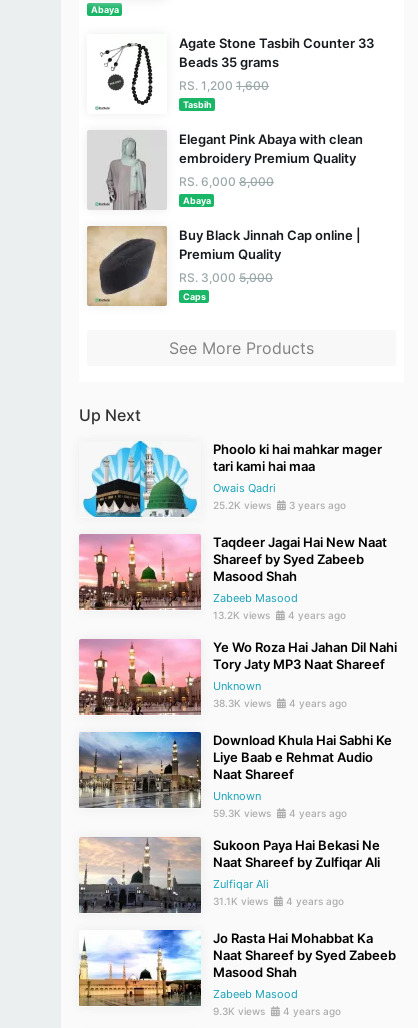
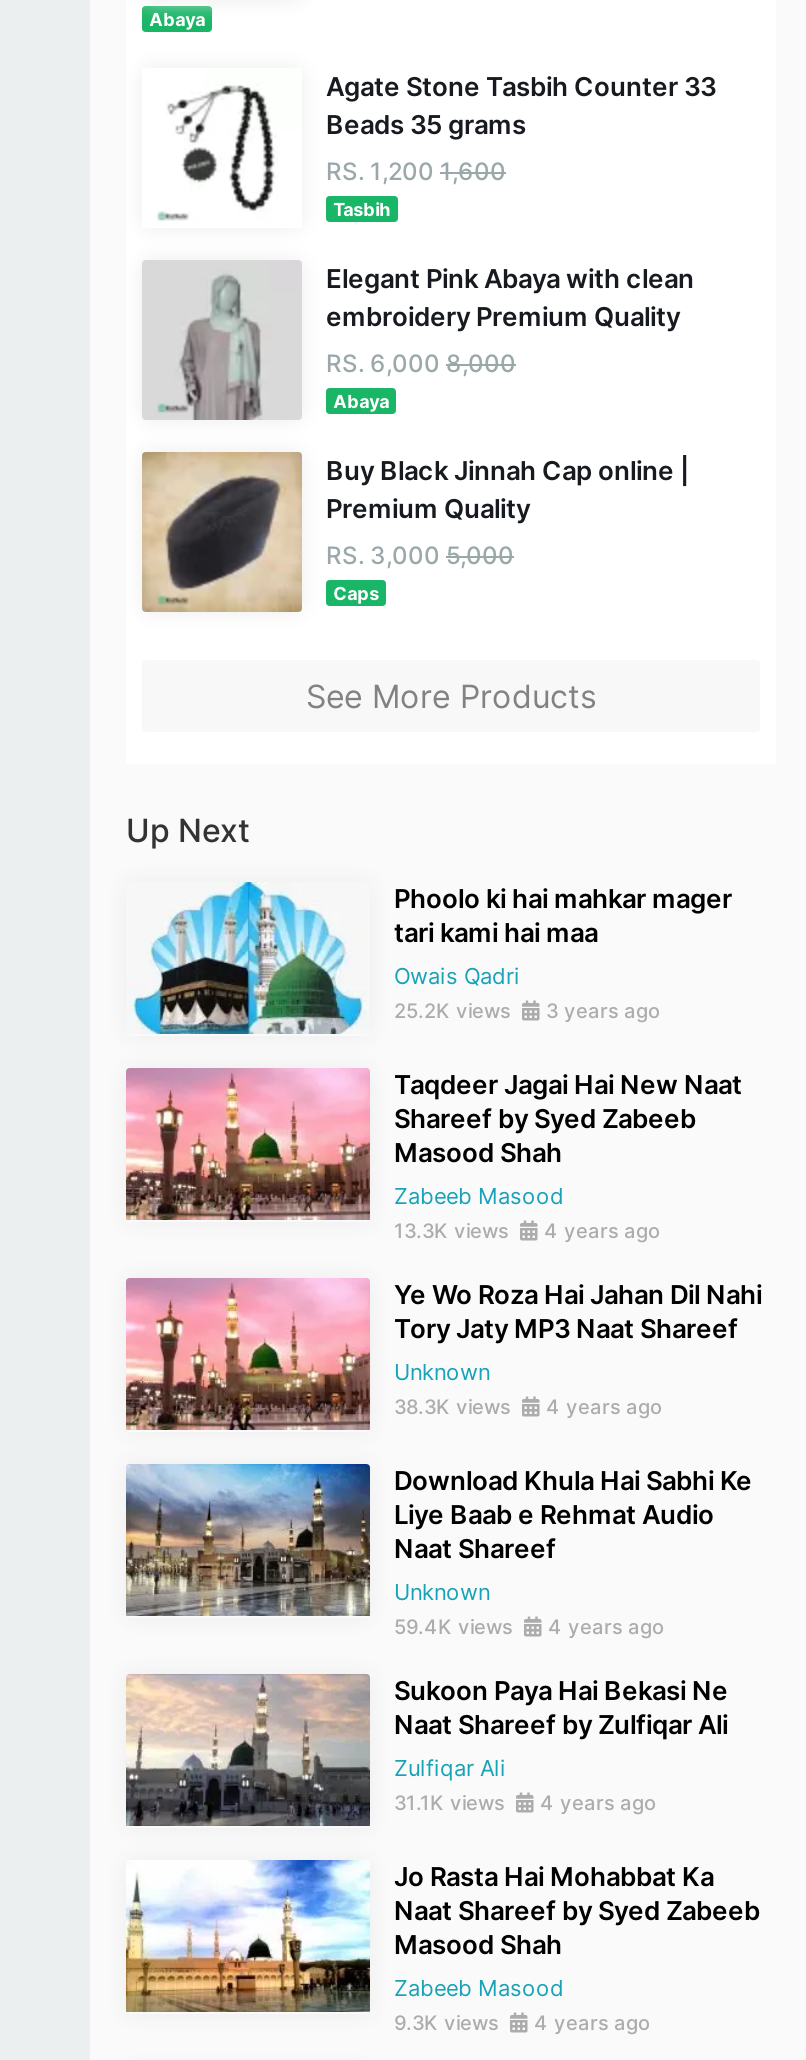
[213,609,346,621] 13.2K views 4 years ago -> [394,1218,660,1242] 13.3K views 4 years ago
[213,807,347,819] 59.3K views 4 years ago -> [394,1614,664,1638] 59.4K views 4 years ago

